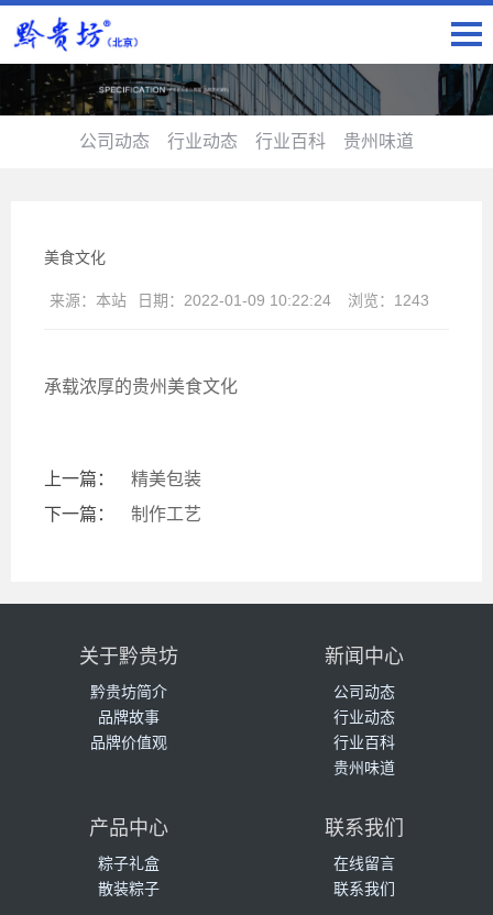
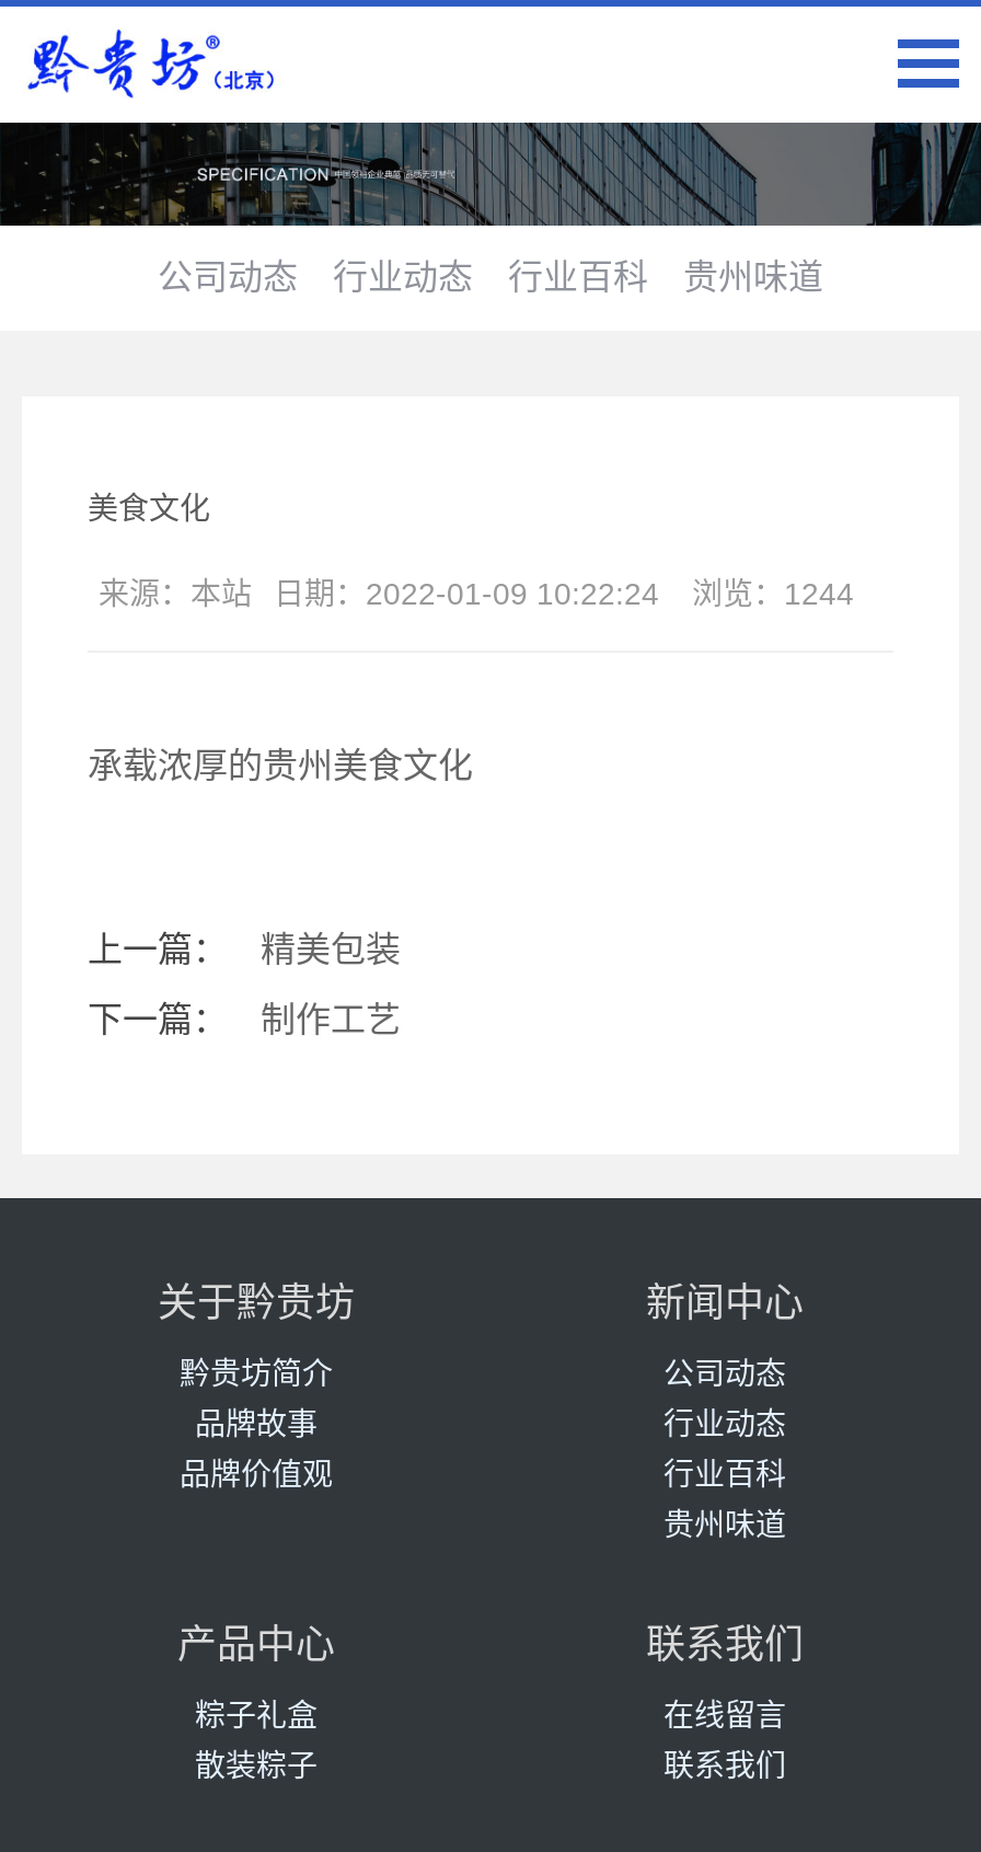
[50,291,429,309] 来源：本站 日期：2022-01-09 10:22:24 浏览：1243 -> [99,576,854,611] 来源：本站 日期：2022-01-09 10:22:24 浏览：1244

